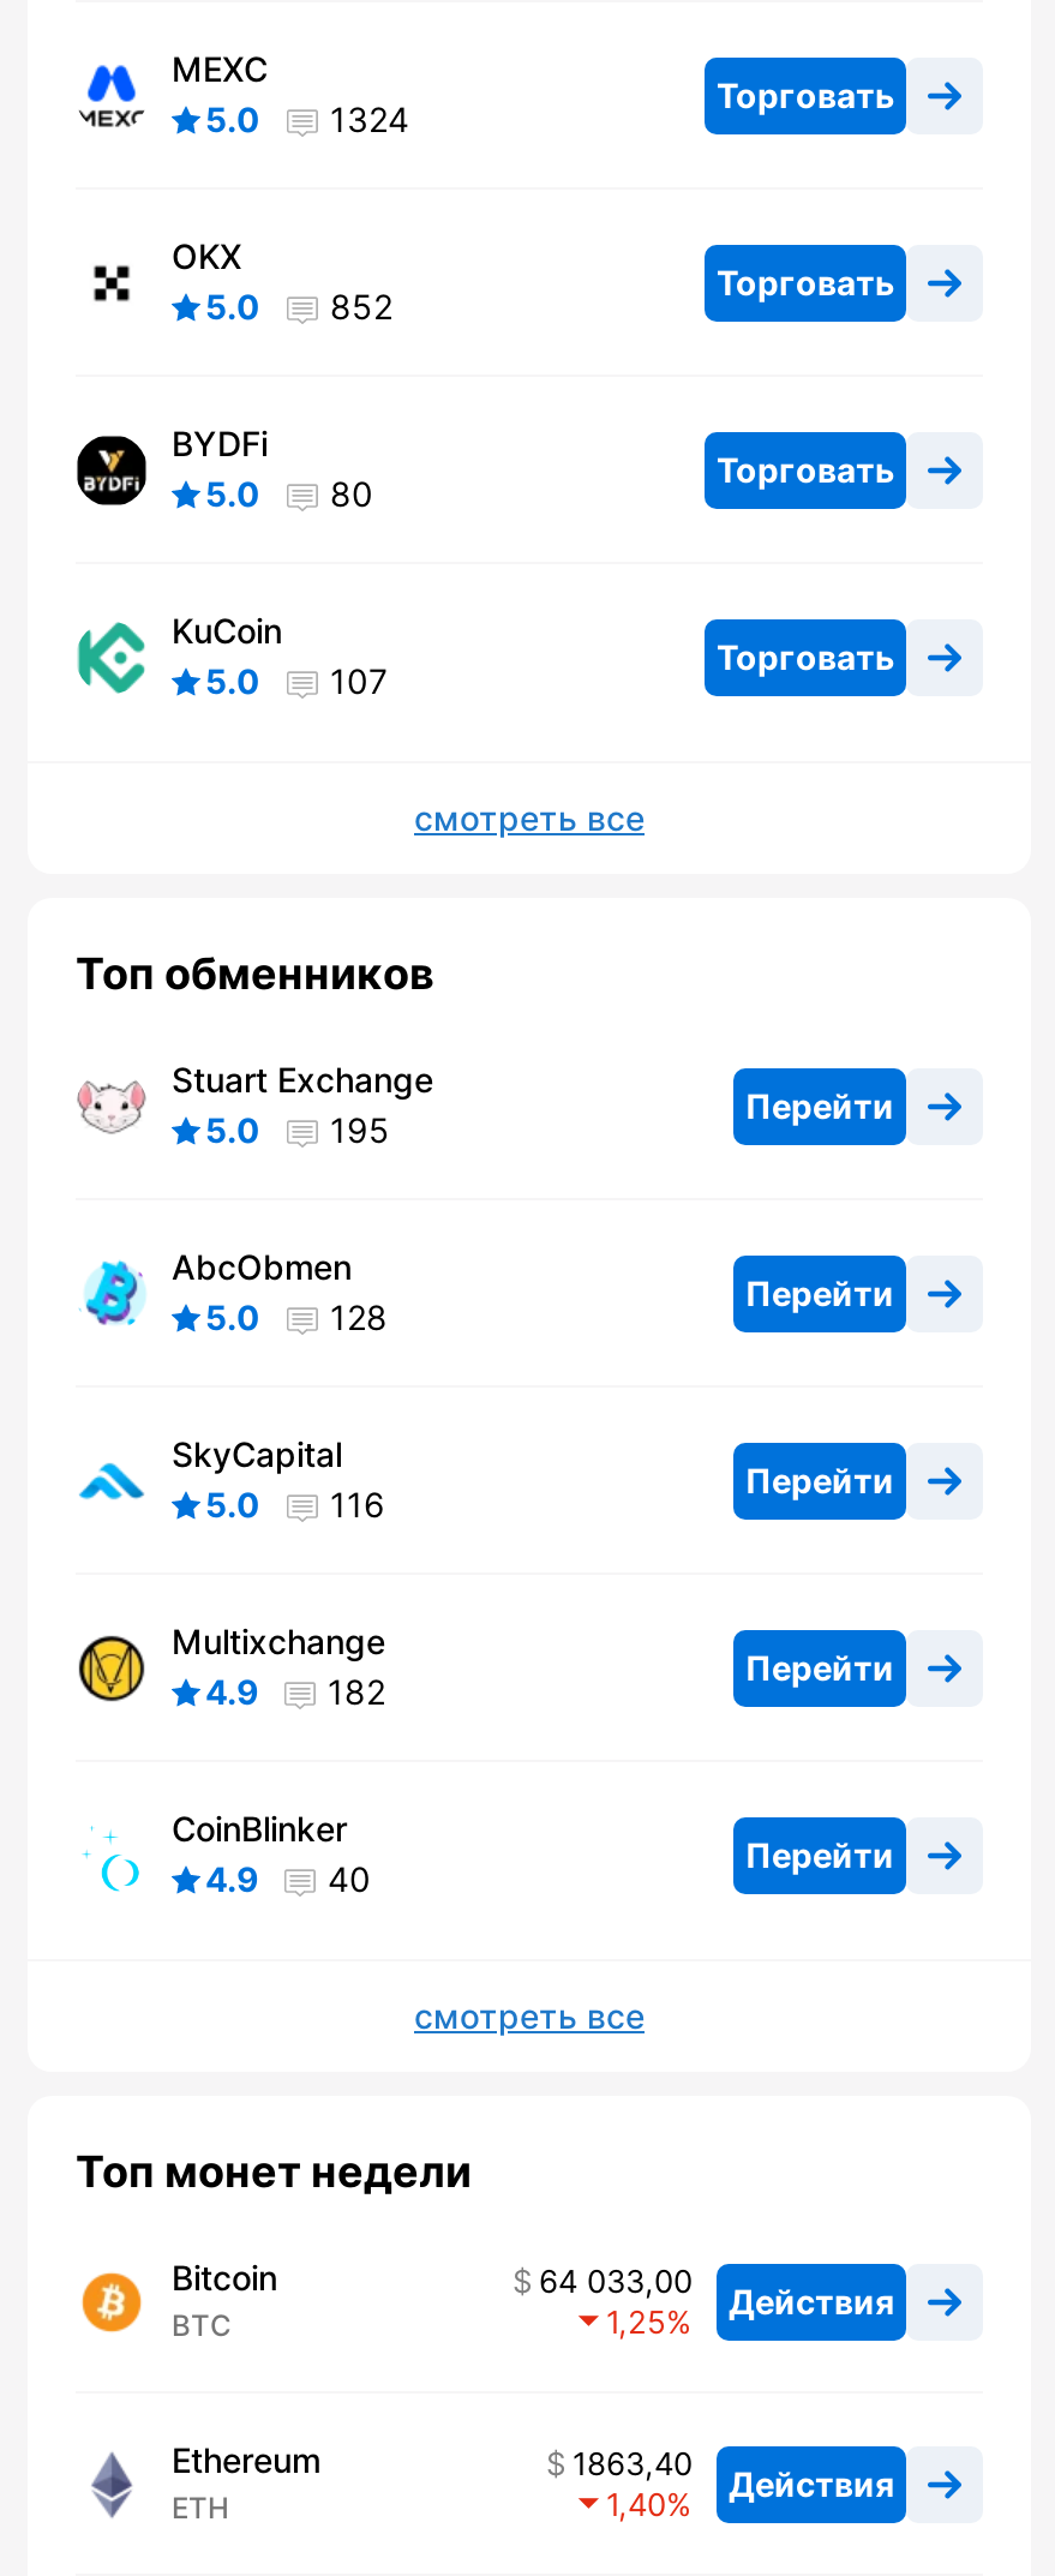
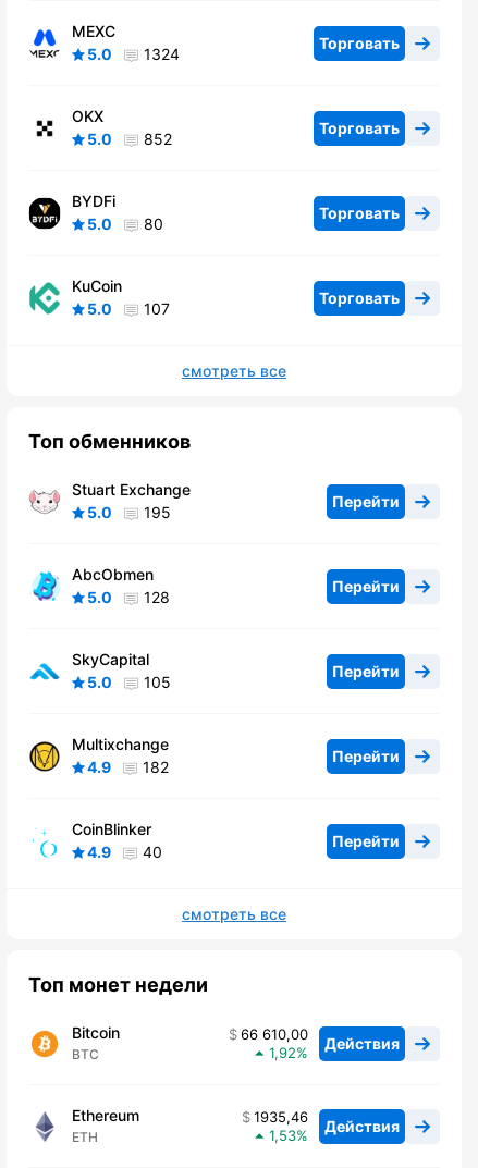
[205,1485,385,1525] 5.0 116 -> [87,673,171,692] 5.0 105
[539,2262,894,2321] 64 033,00 Действия -> [241,1026,400,1053] 66 610,00 Действия
[606,2303,666,2342] 1,25 -> [269,1044,296,1062] 1,92
[573,2445,894,2504] 1863,40 Действия -> [254,1109,400,1135] 1935,46 Действия
[606,2486,666,2524] 1,40 -> [269,1127,296,1144] 1,53

